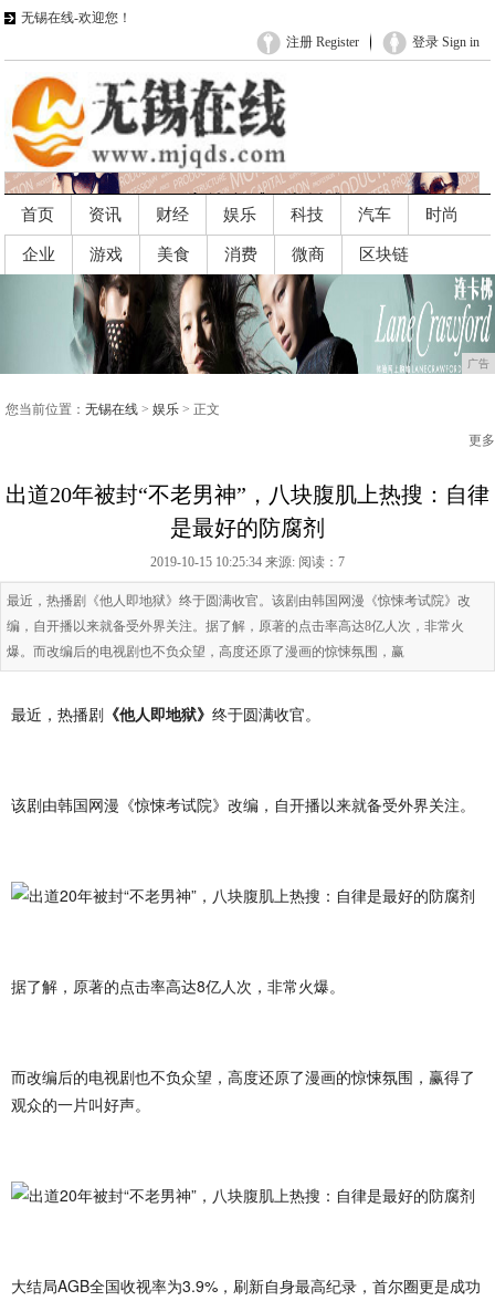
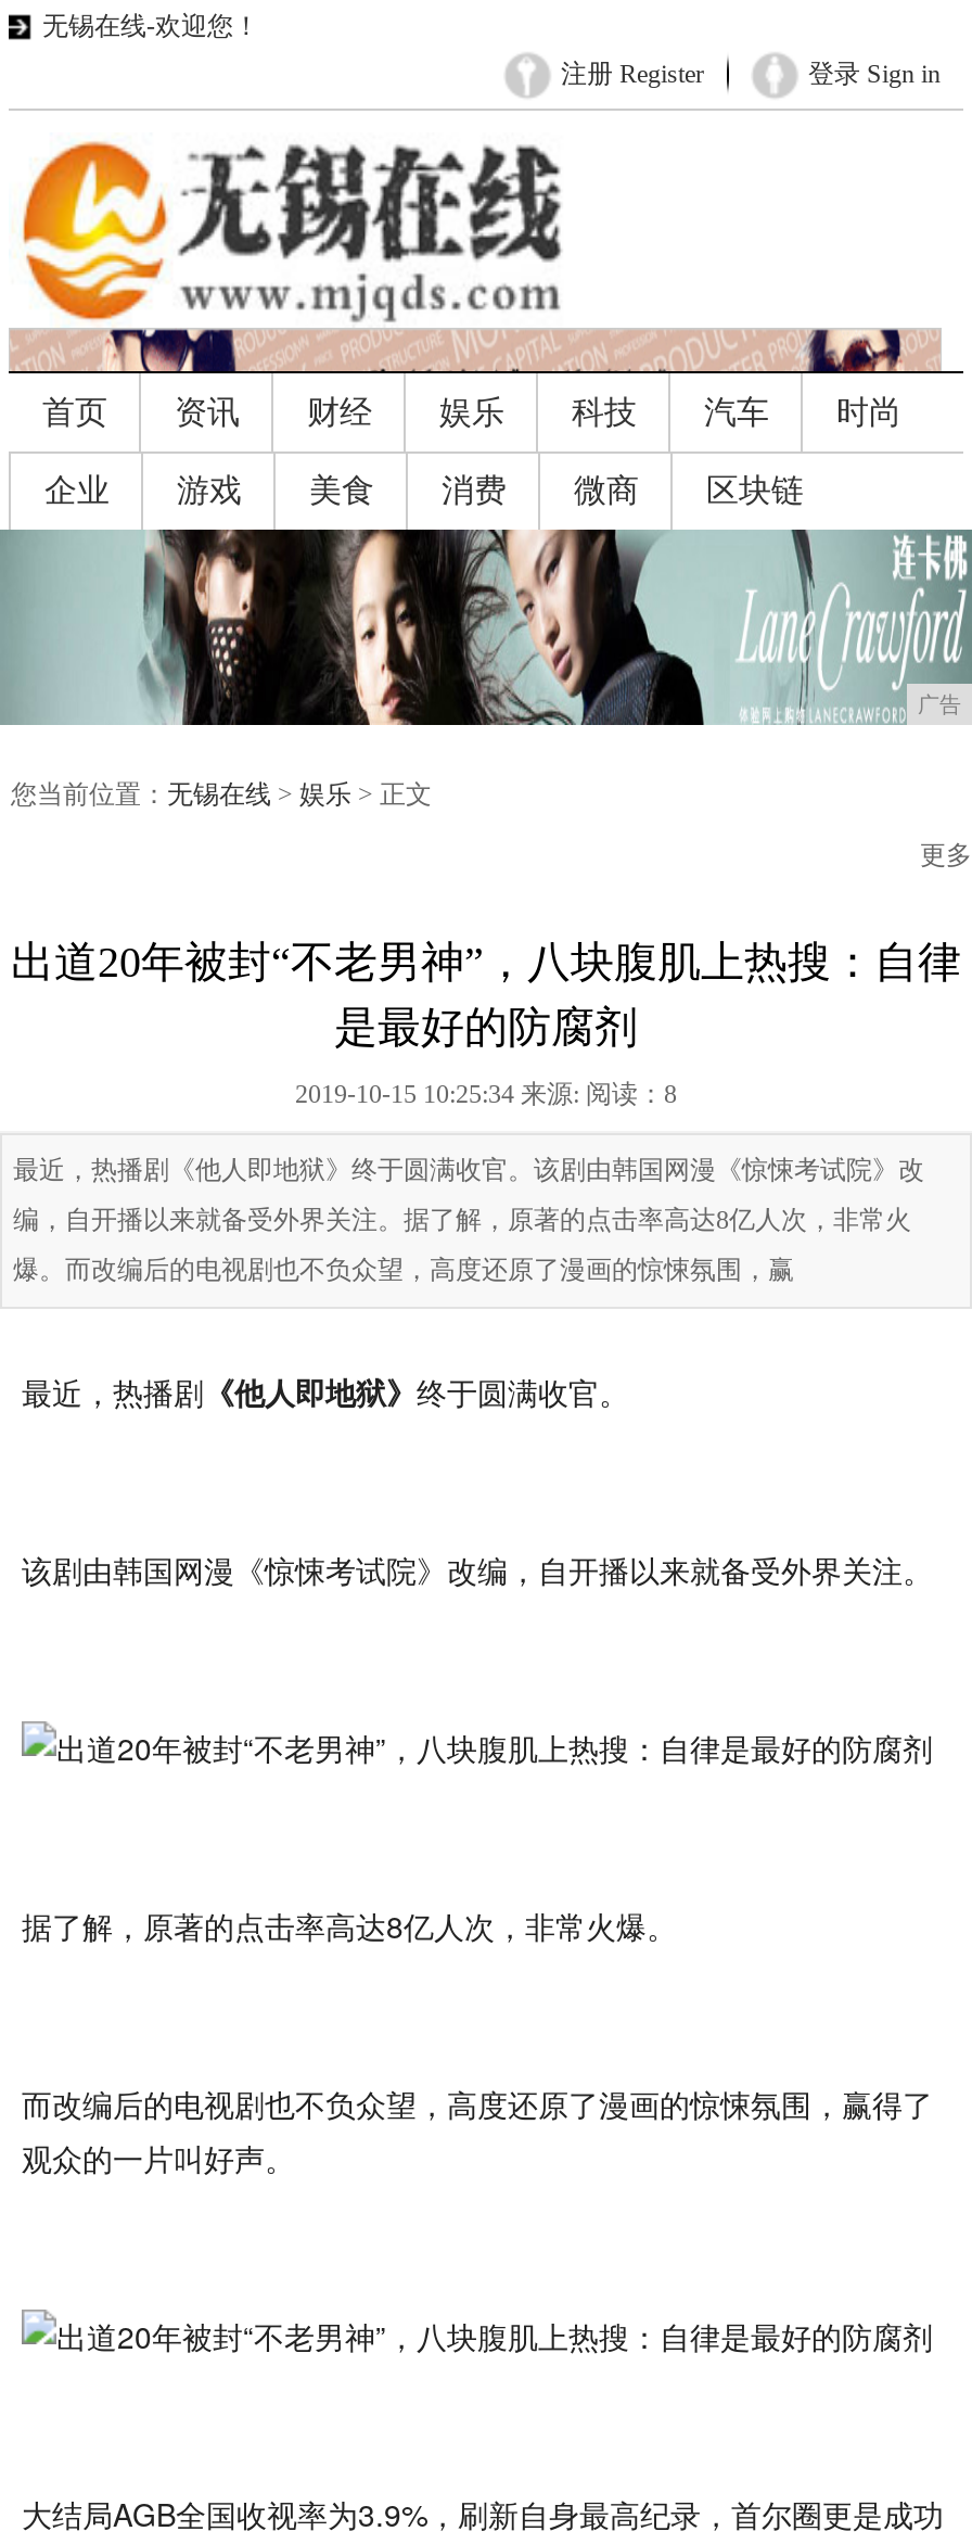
[150,554,345,570] 2019-10-15 10:25:34 来源:阅读：7 -> [295,1079,677,1109] 2019-10-15 10:25:34 来源:阅读：8

